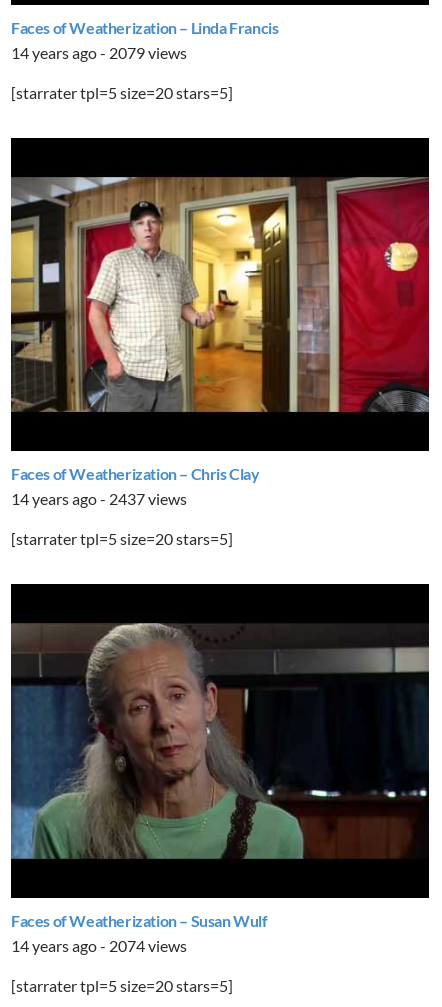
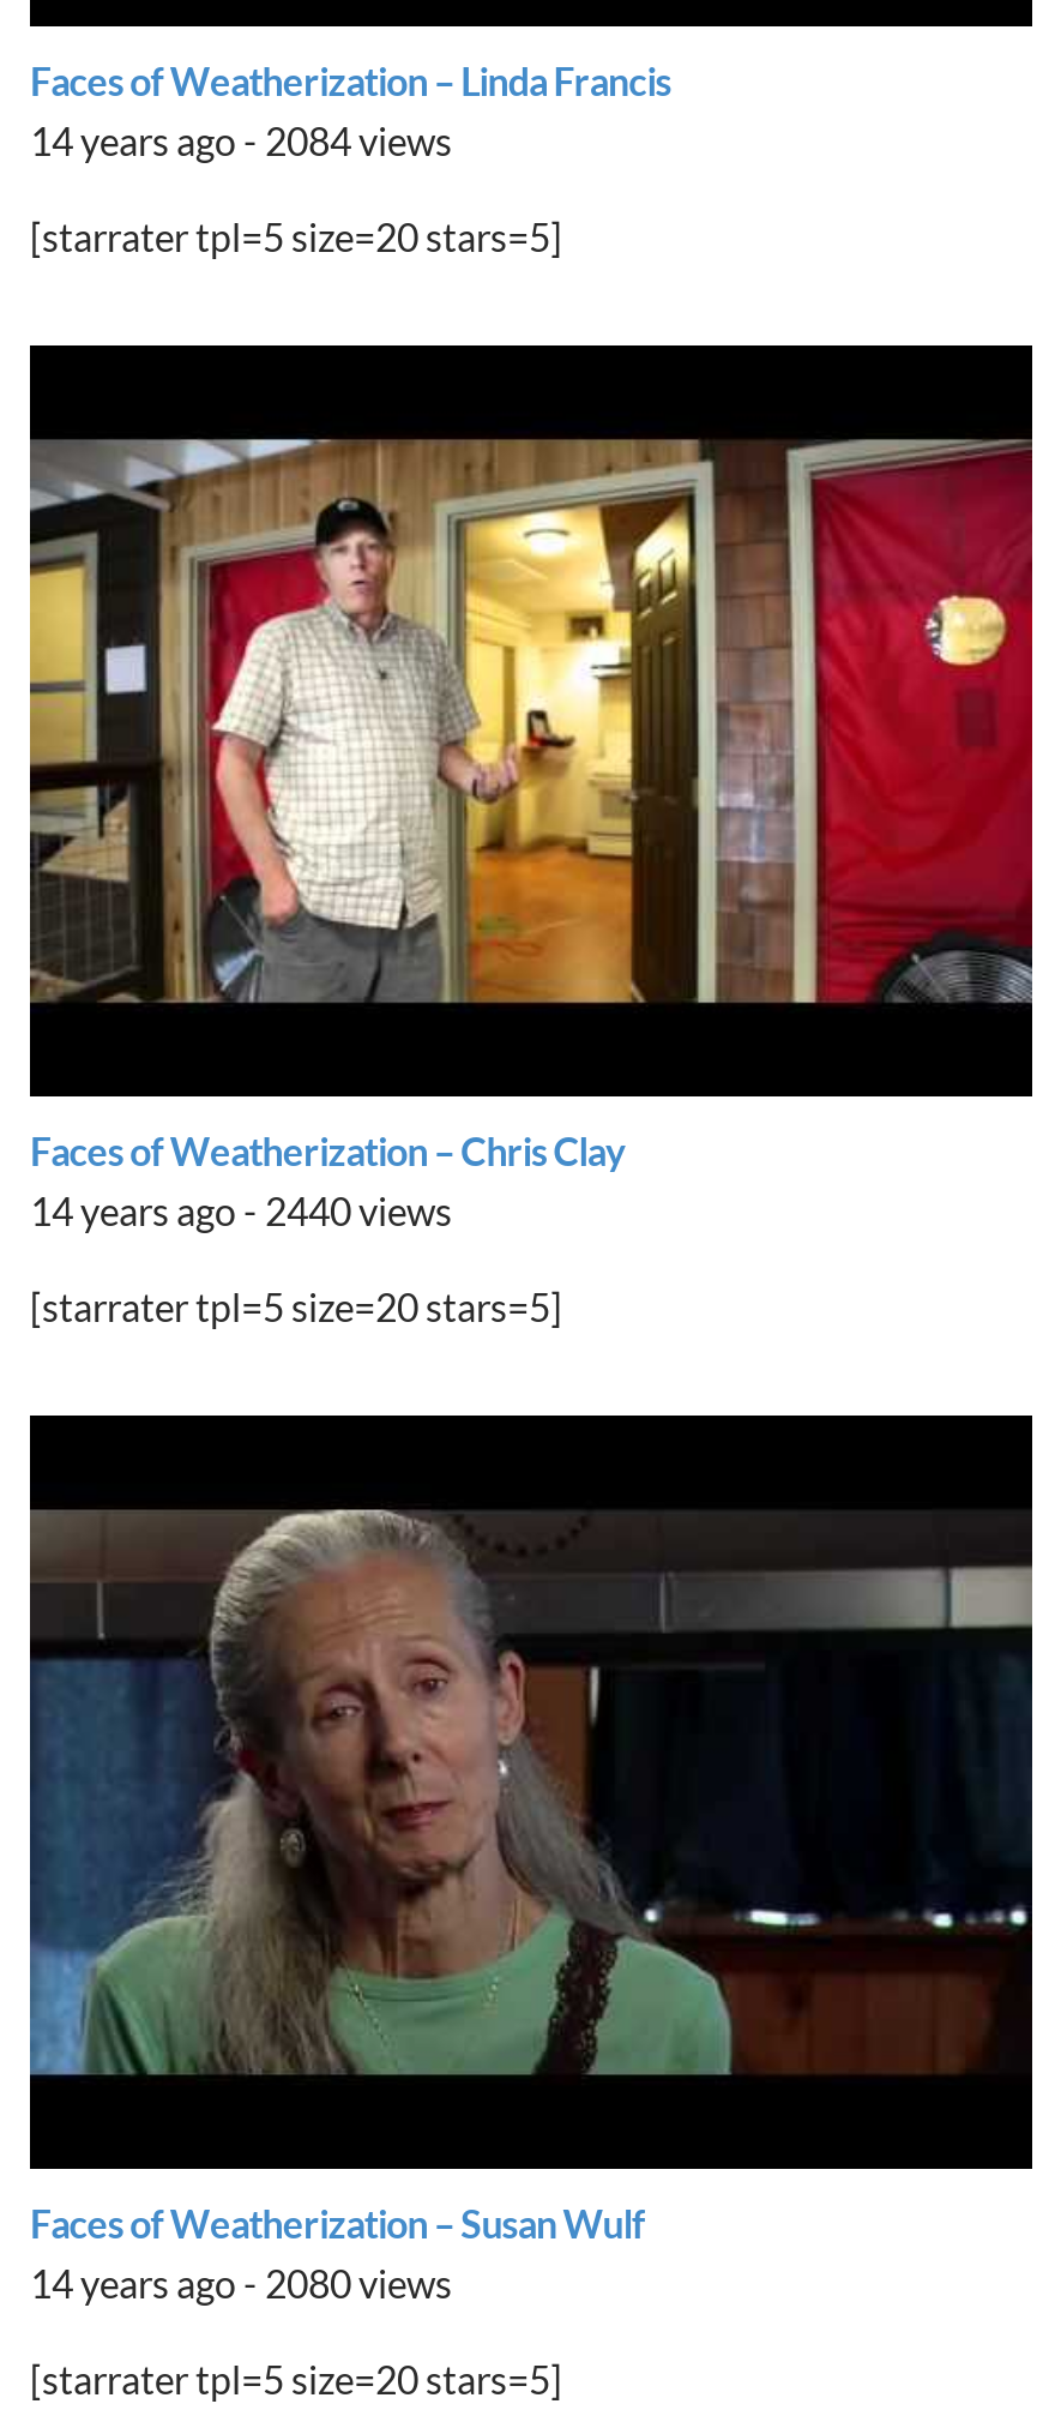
[11,43,187,62] 14 years ago - 2079 views -> [30,117,452,162] 14 years ago - 2084 views
[11,489,187,508] 14 years ago - 2437 views -> [30,1188,452,1233] 14 years ago - 2440 views
[11,936,187,955] 14 years ago - 2074 views -> [30,2259,452,2305] 14 years ago - 2080 views

